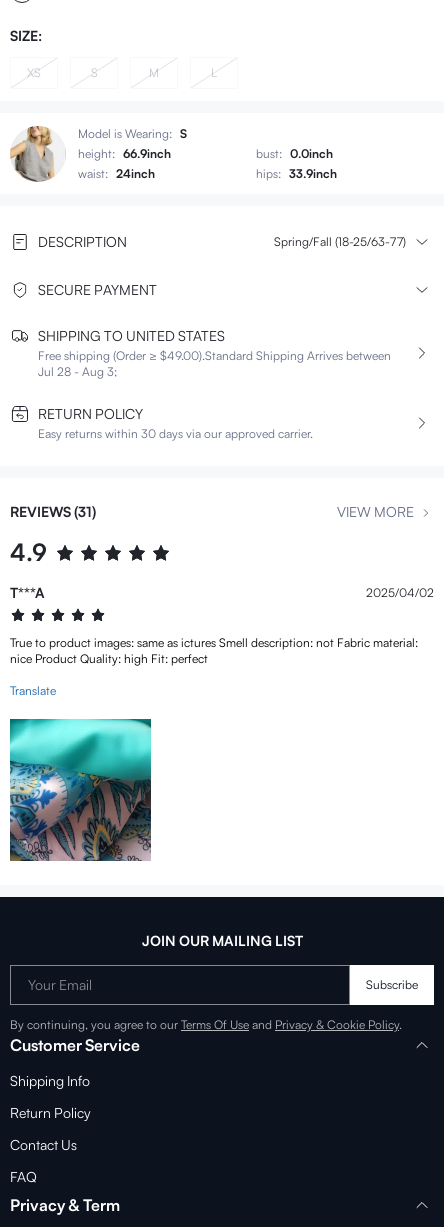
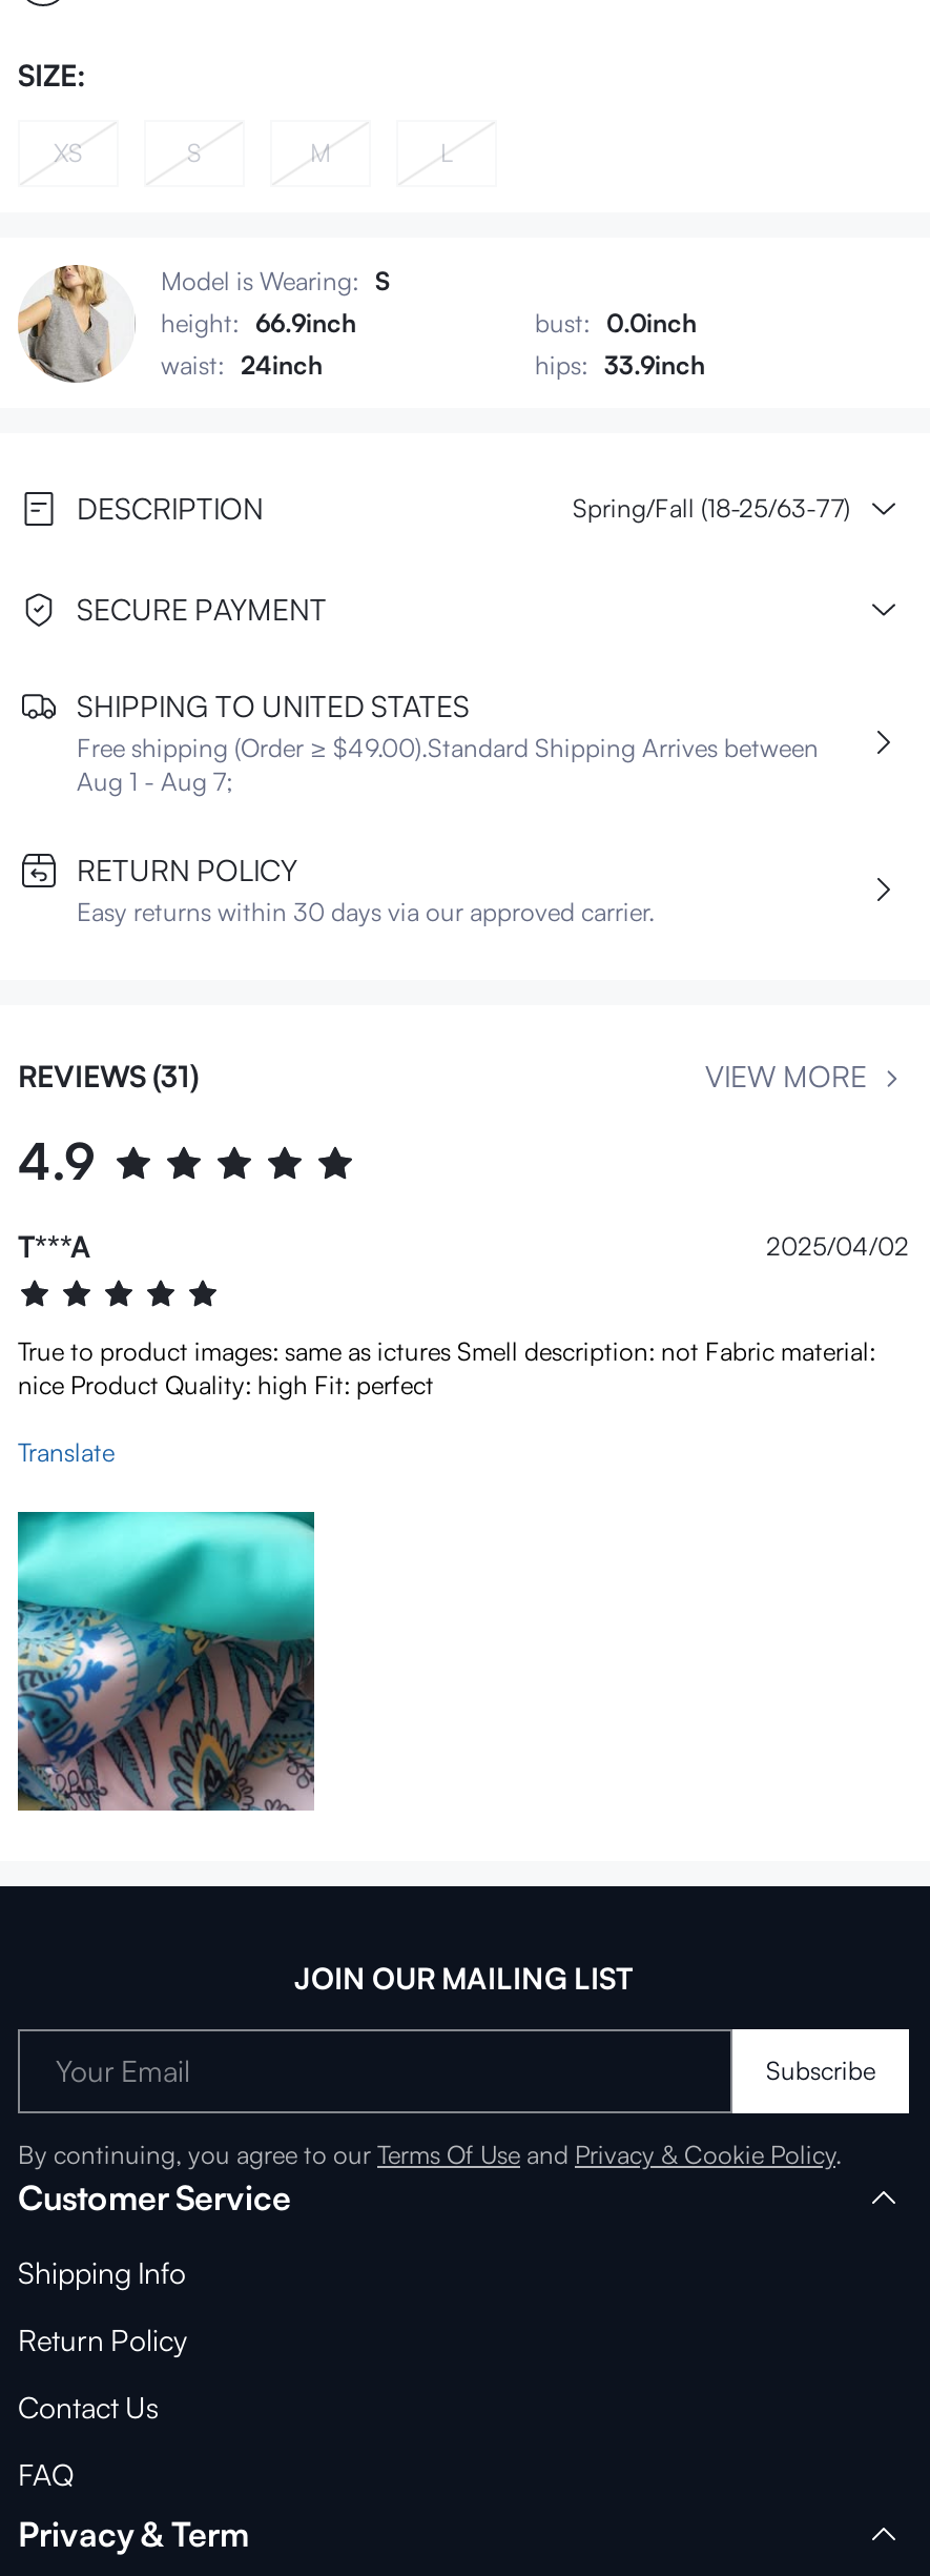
[38,365,117,379] Jul 28 - Aug 3; -> [77,768,232,798] Aug 1 - Aug 7;

